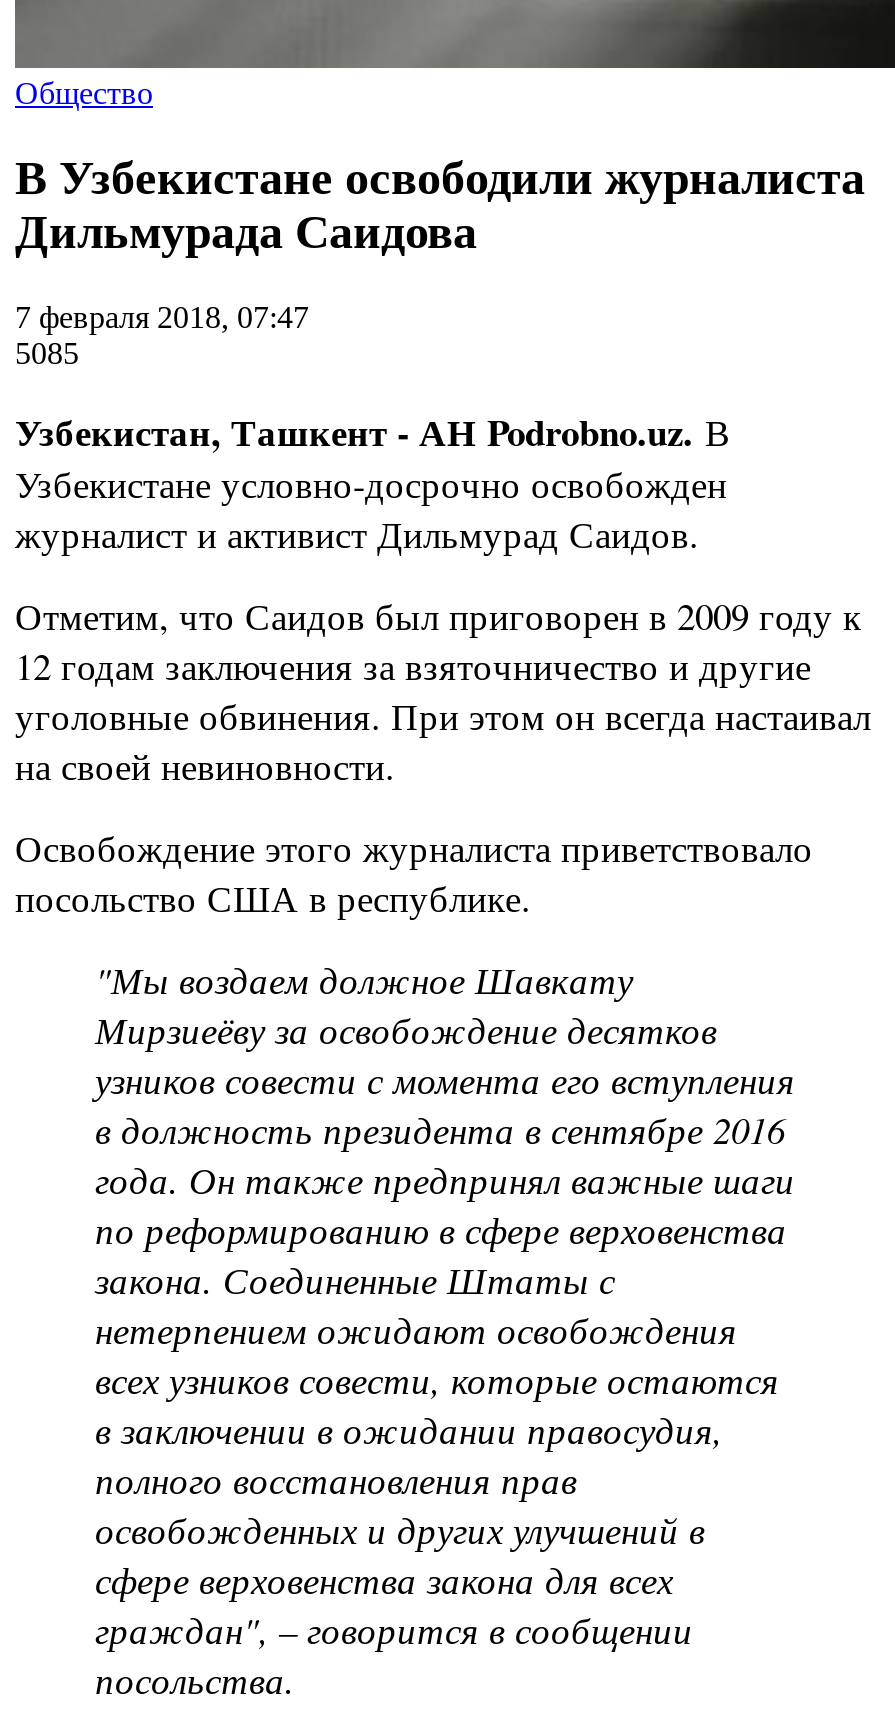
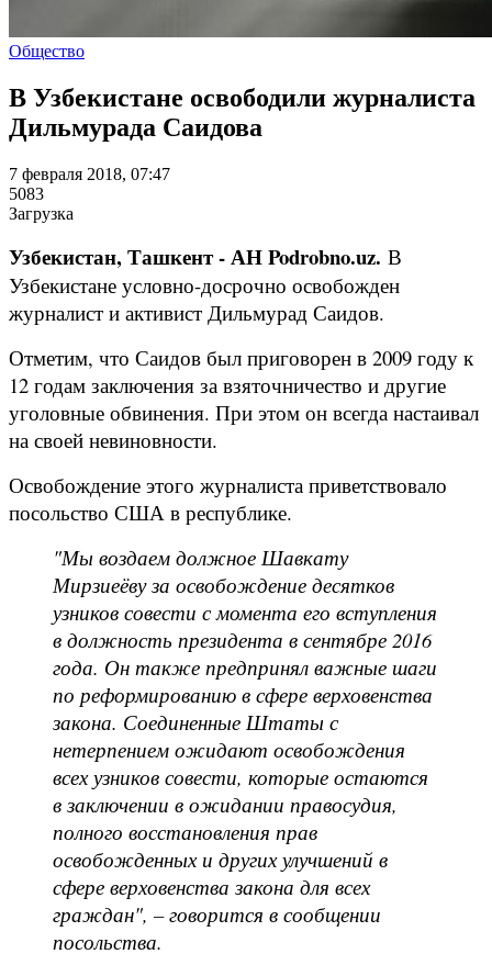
[15,336,79,370] 5085 -> [9,184,74,223] 5083 | Загрузка

